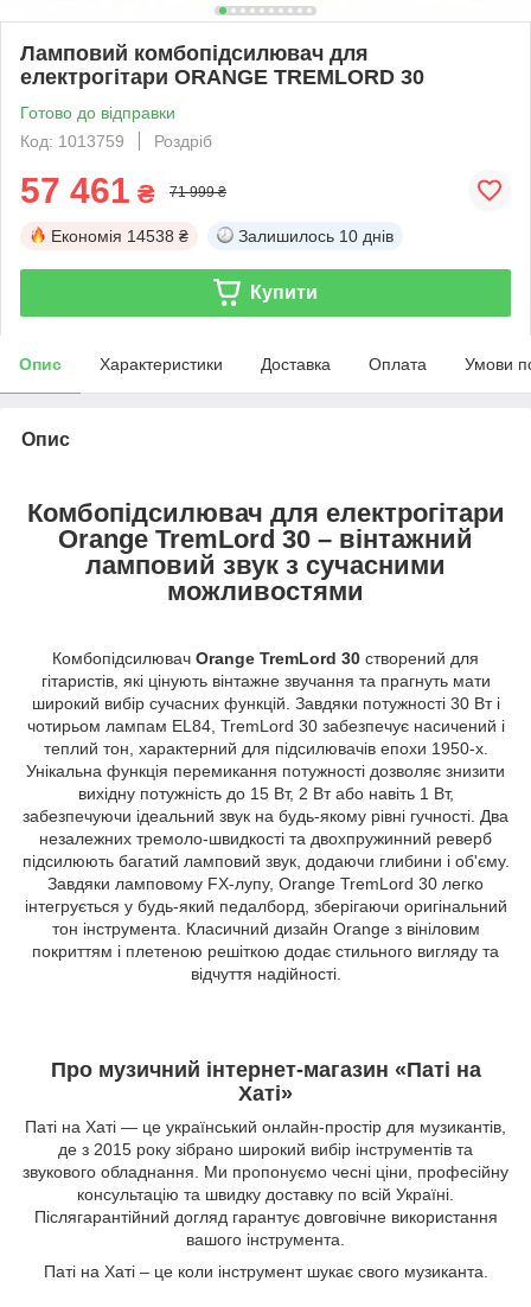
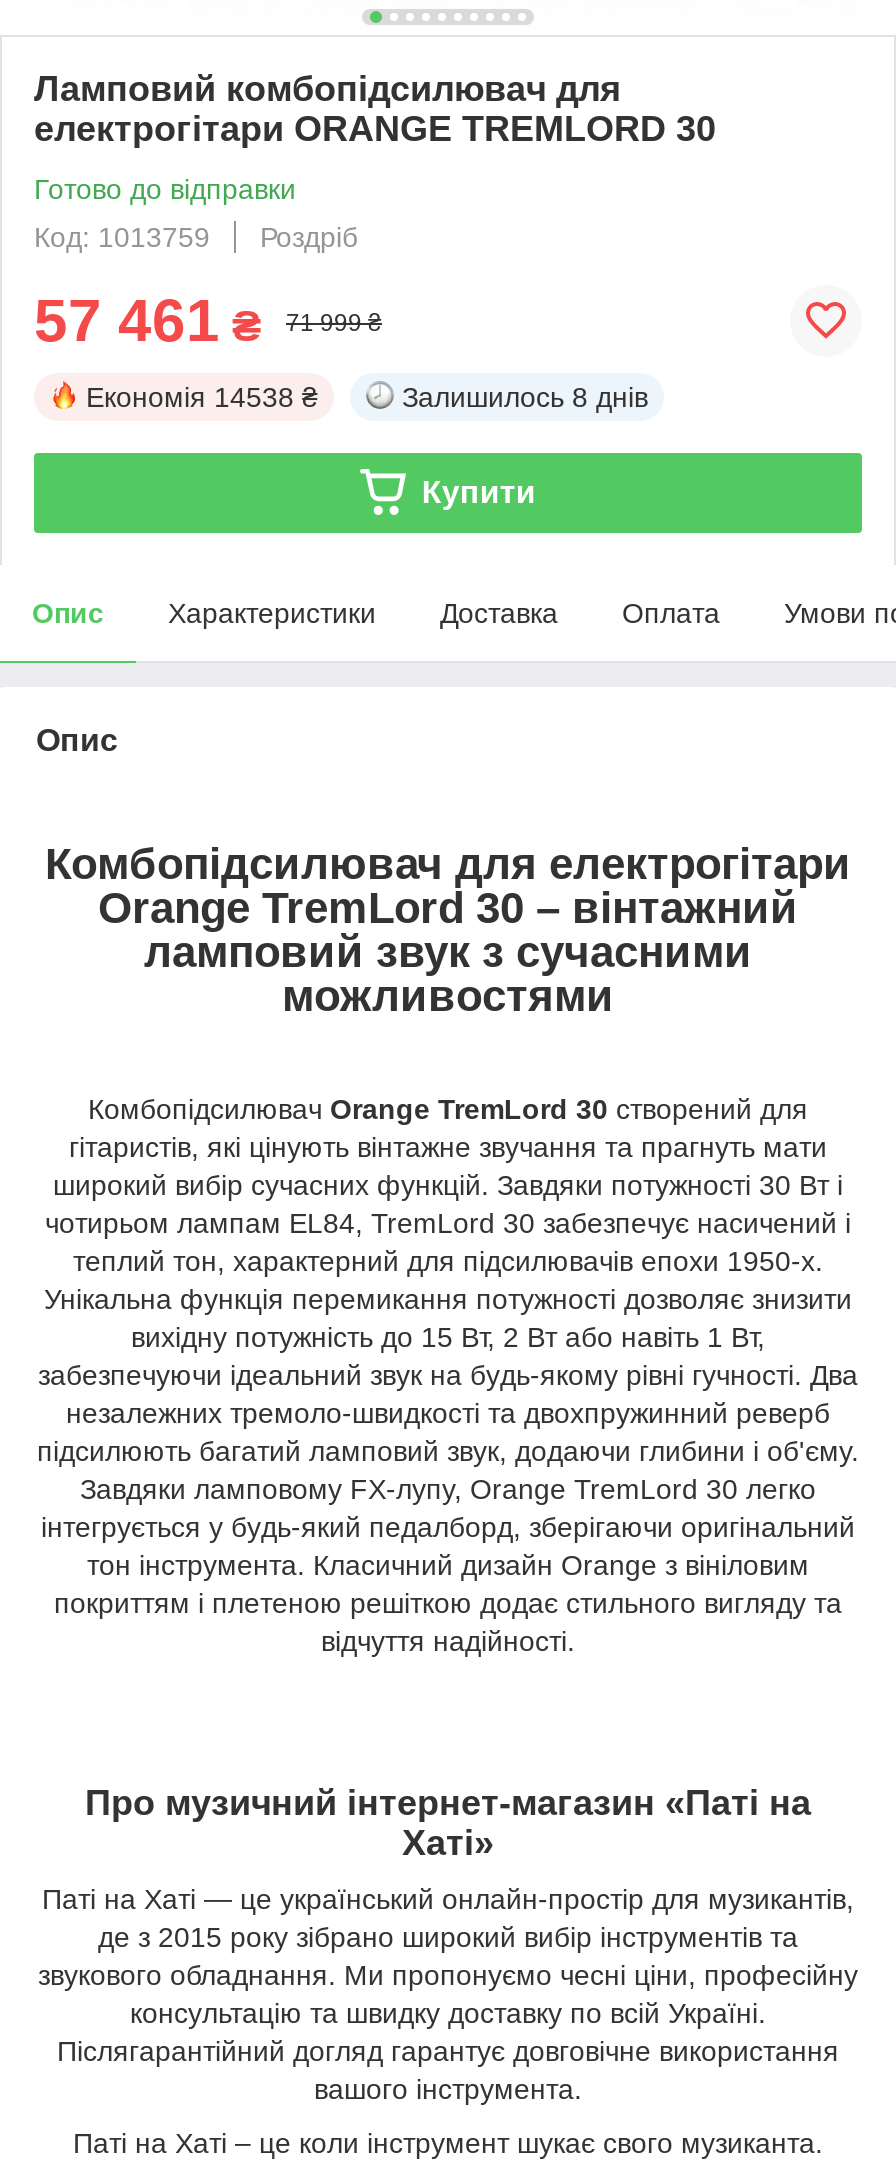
[238,226,394,245] Залишилось 10 днів -> [402,381,648,413] Залишилось 8 днів

